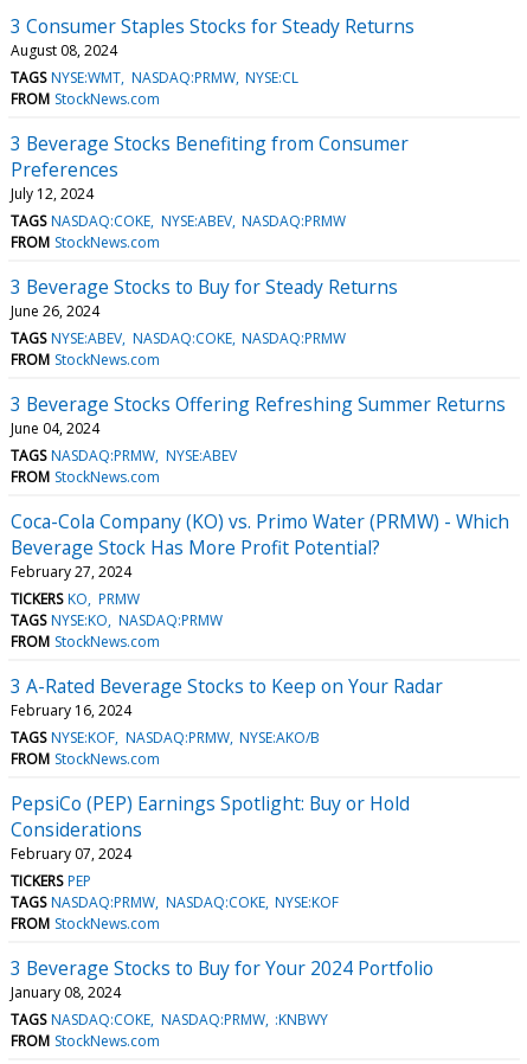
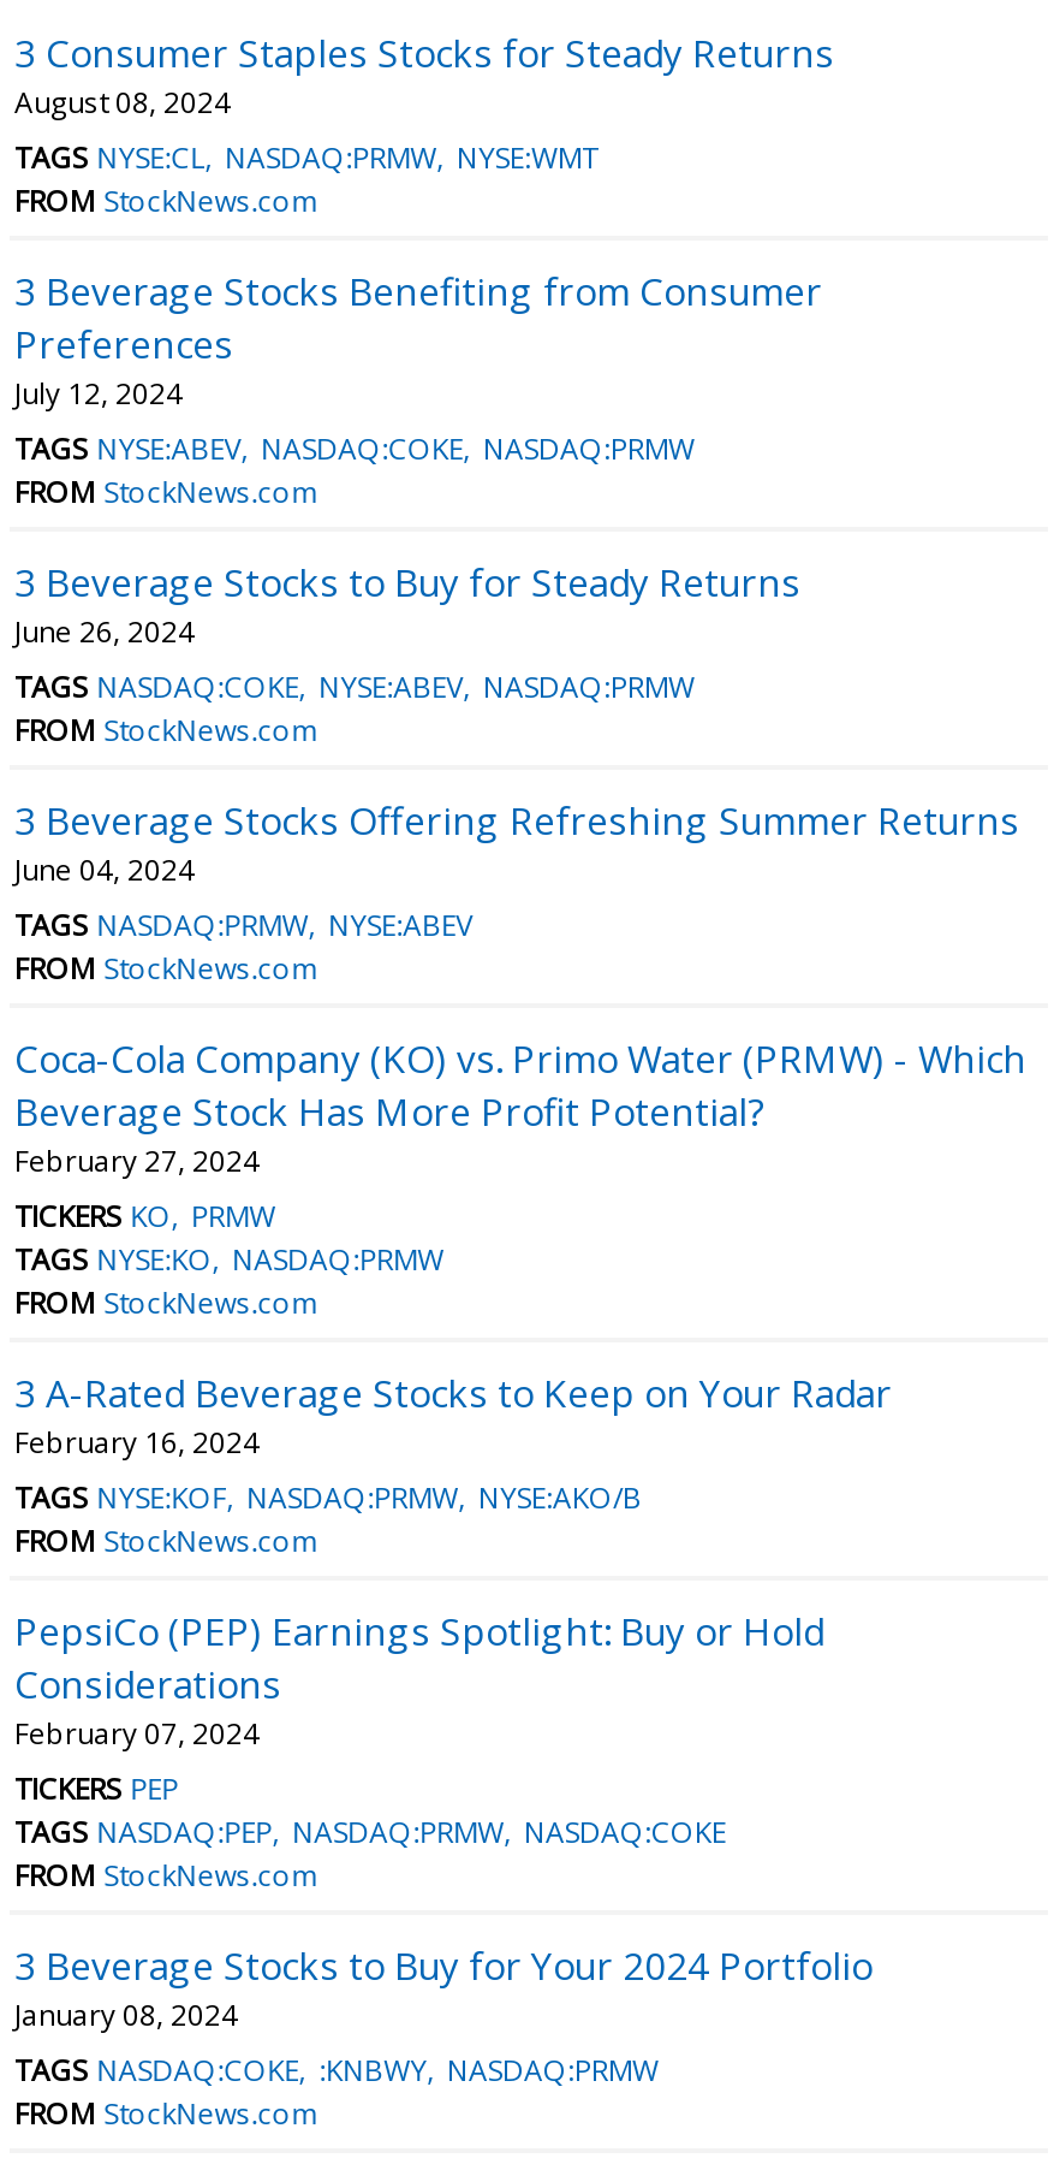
[11,67,298,88] TAGS NYSE:WMT NASDAQ:PRMW NYSE:CL -> [14,137,598,178] TAGS NYSE:CL NASDAQ:PRMW NYSE:WMT
moved [11,211,346,231] -> [14,666,694,707]: TAGS NASDAQ:COKE NYSE:ABEV NASDAQ:PRMW
moved [11,328,346,348] -> [14,428,694,469]: TAGS NYSE:ABEV NASDAQ:COKE NASDAQ:PRMW
[11,892,339,912] TAGS NASDAQ:PRMW NASDAQ:COKE NYSE:KOF -> [14,1811,726,1852] TAGS NASDAQ:PEP NASDAQ:PRMW NASDAQ:COKE
[11,1009,328,1030] TAGS NASDAQ:COKE NASDAQ:PRMW :KNBWY -> [14,2049,658,2090] TAGS NASDAQ:COKE :KNBWY NASDAQ:PRMW

